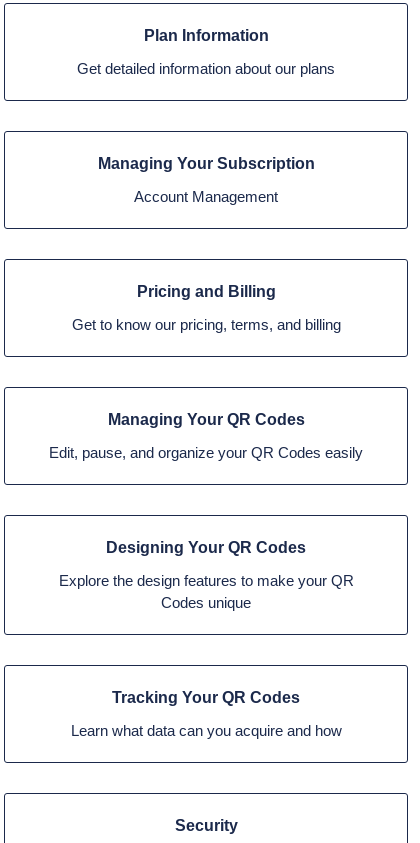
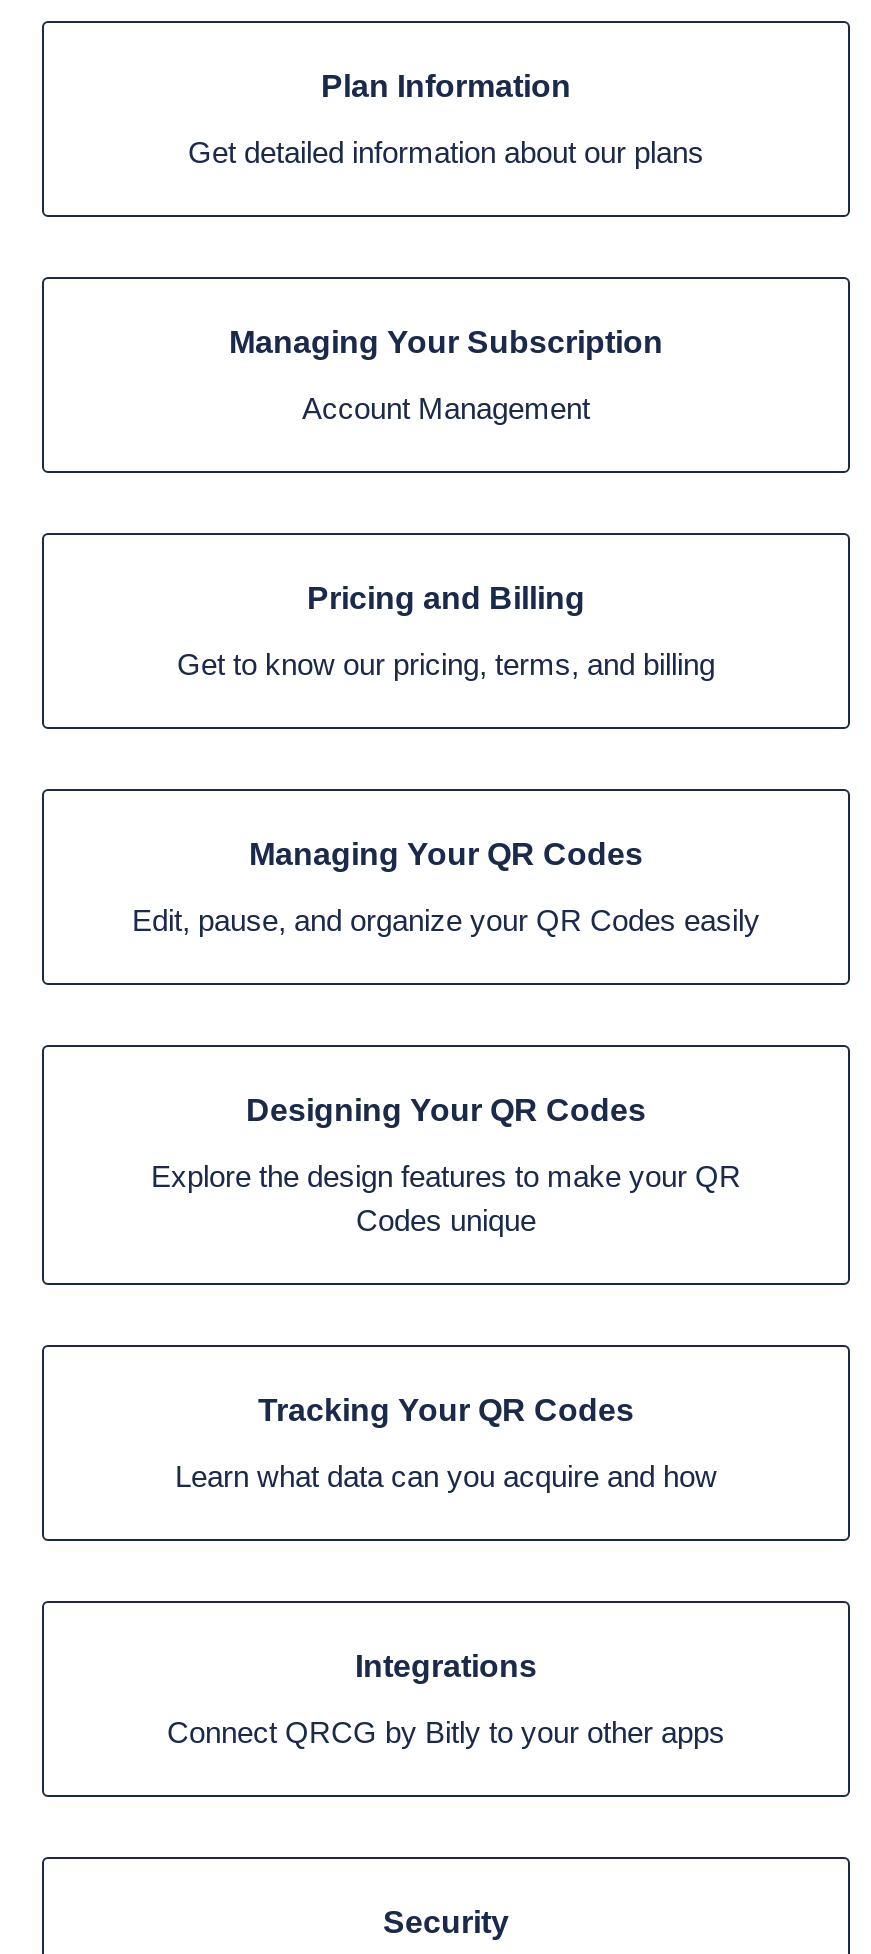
none -> [167,1649,725,1749] Integrations | Connect QRCG by Bitly to your other apps

